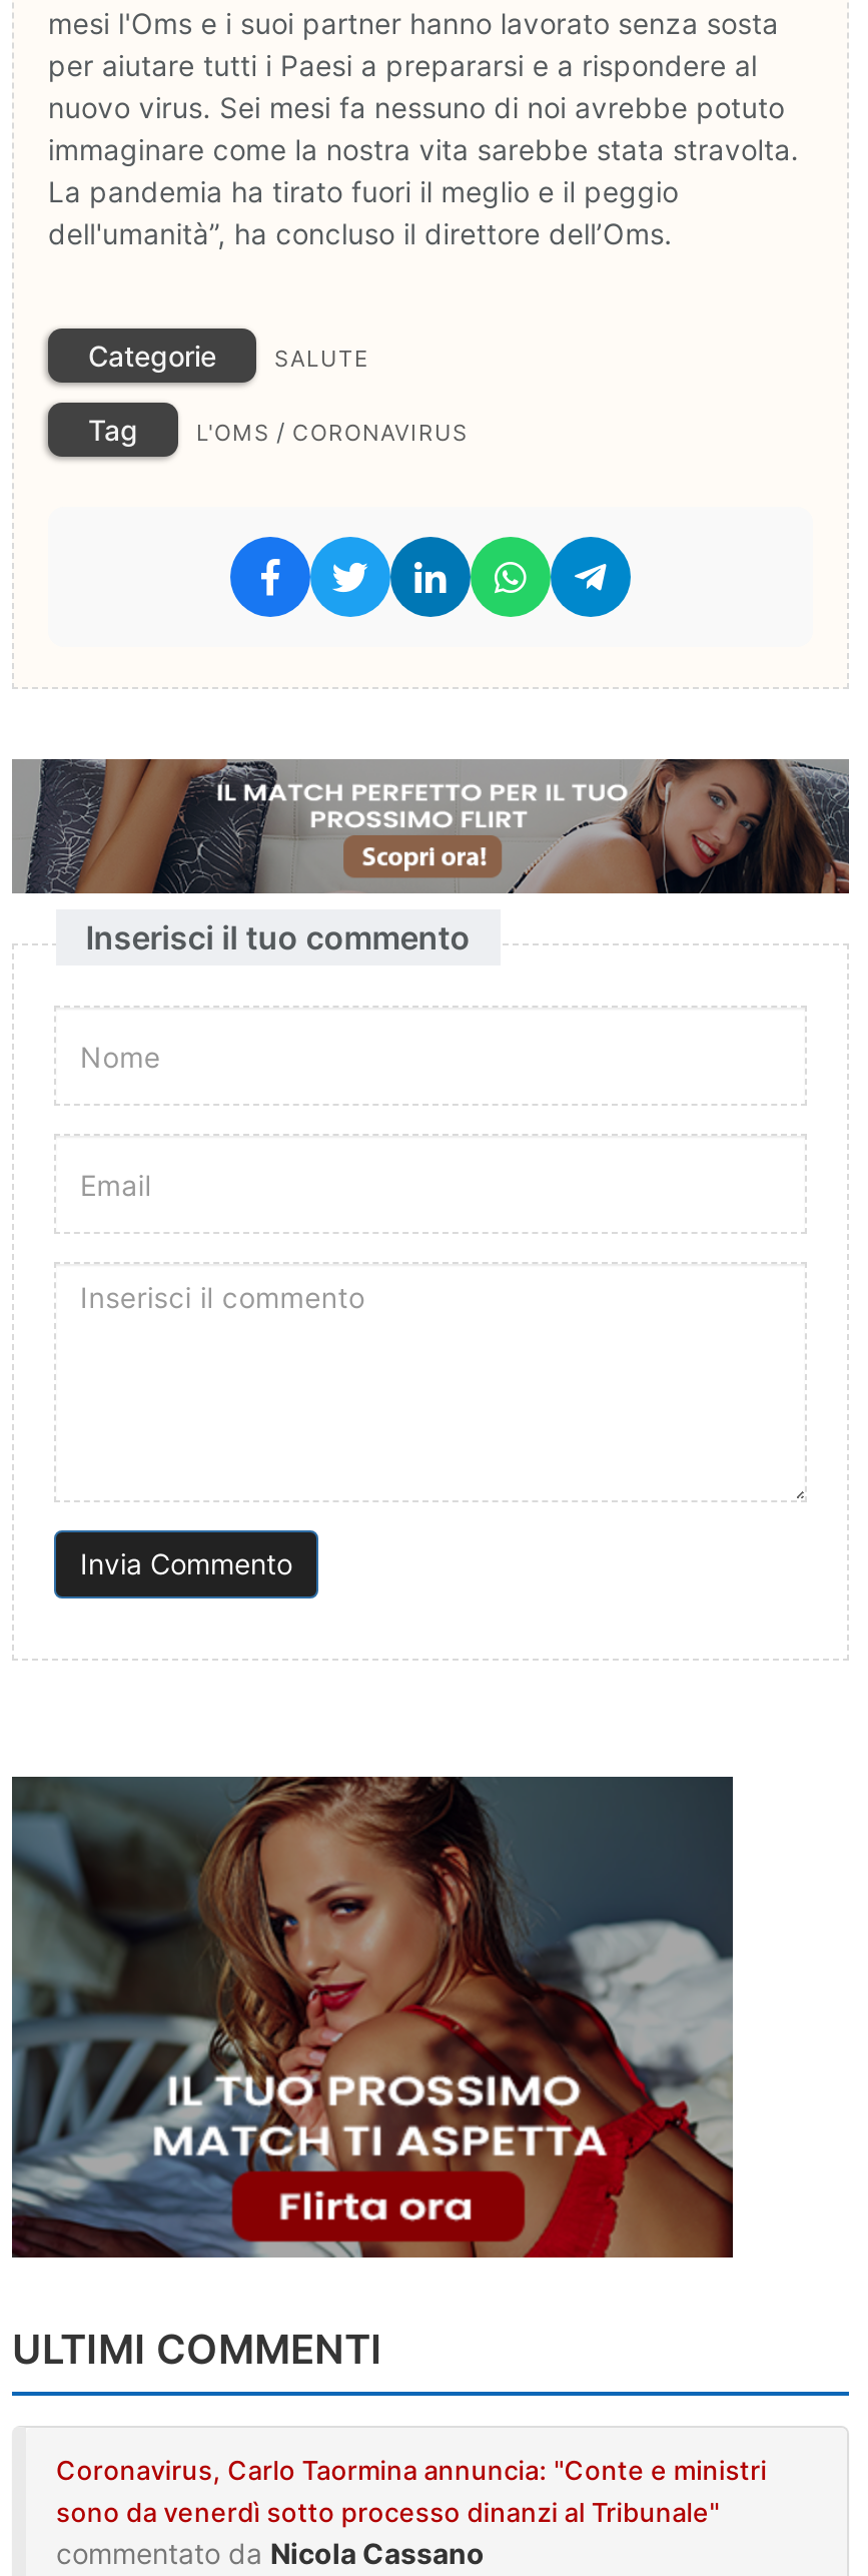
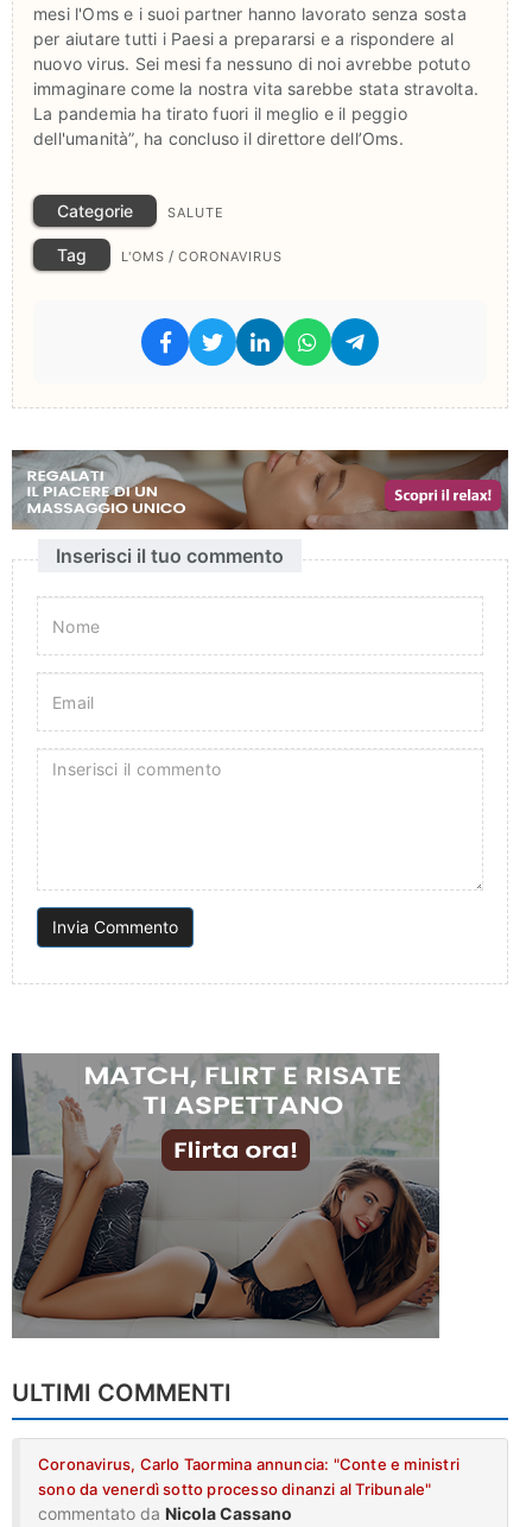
[16,757,849,895] [image] -> [12,449,508,531] [image]
[12,1775,735,2260] [image] -> [12,1053,441,1339] [image]

